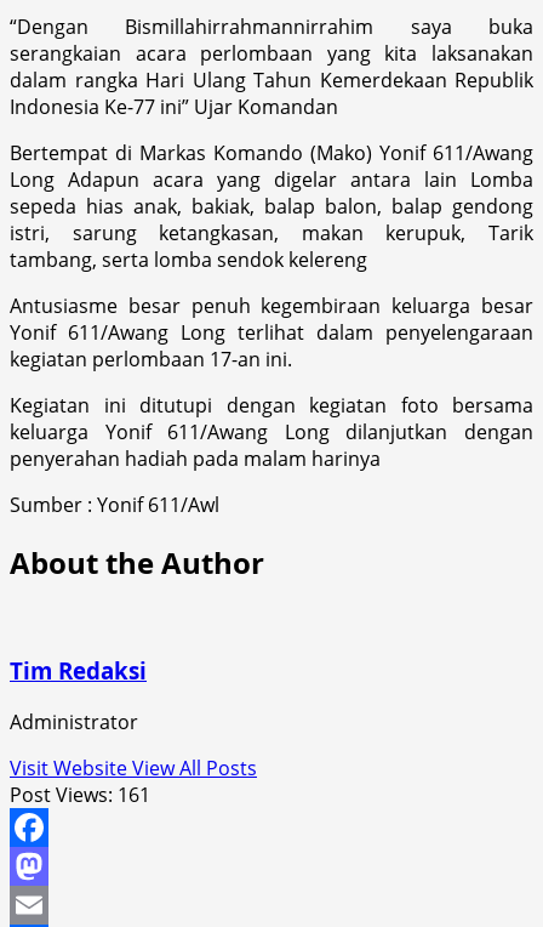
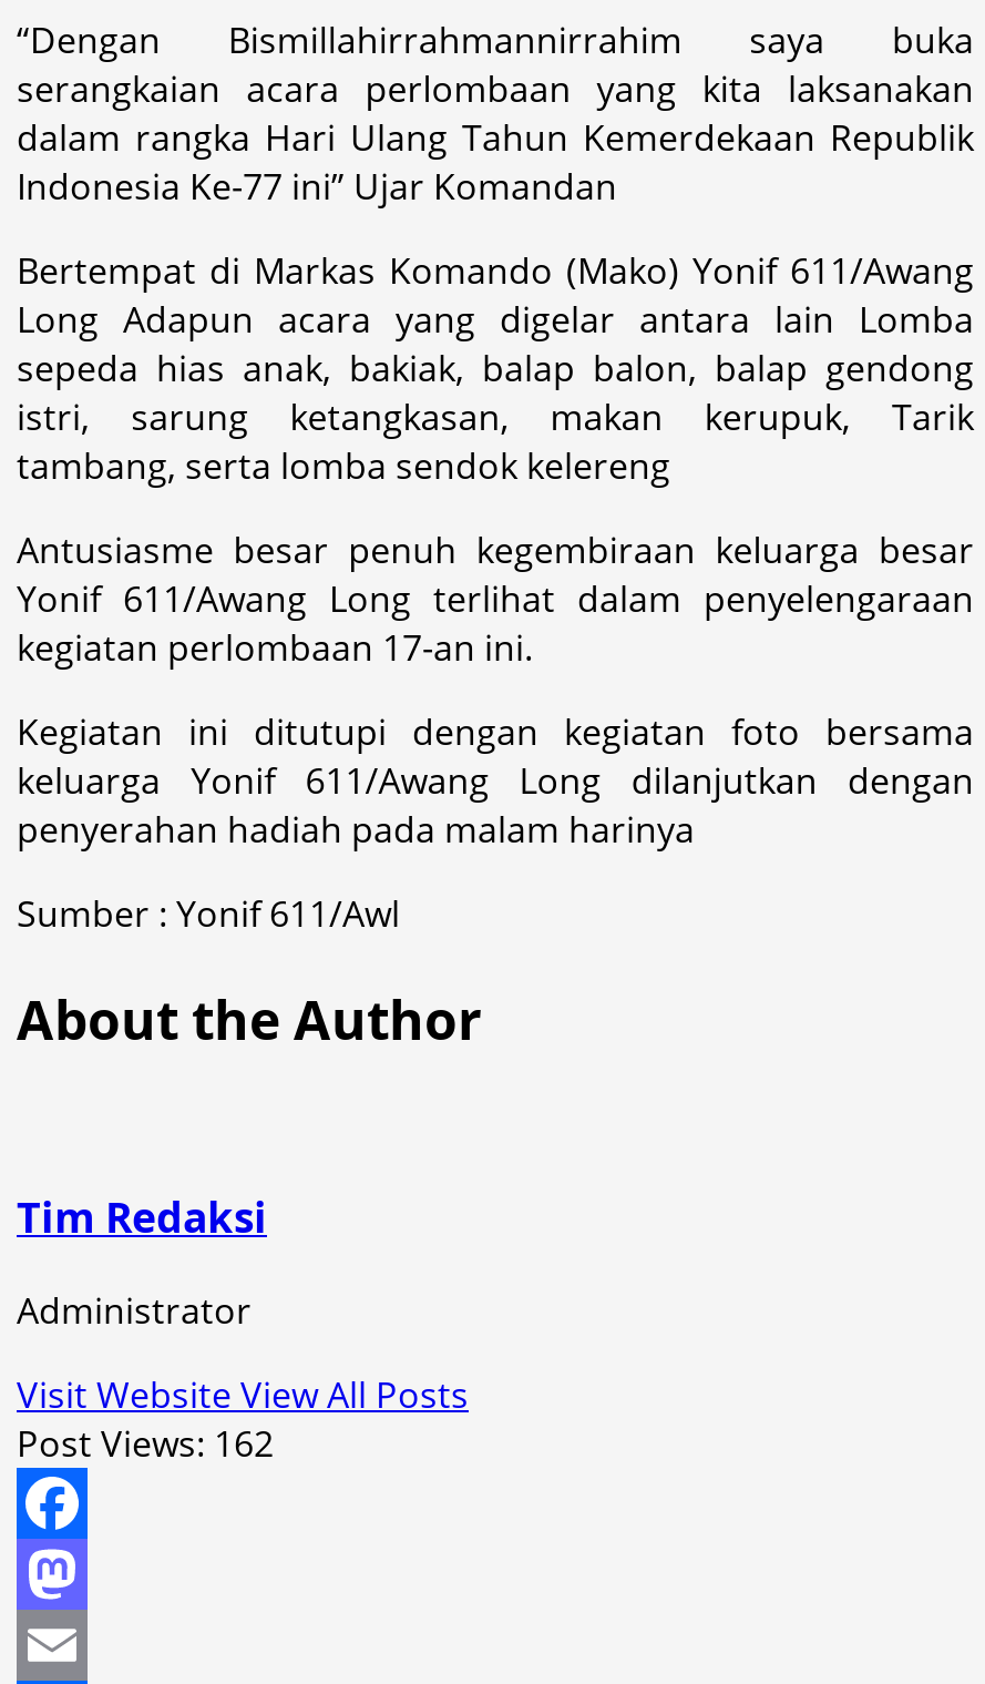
[10,781,150,808] Post Views: 161 -> [17,1419,274,1468] Post Views: 162

